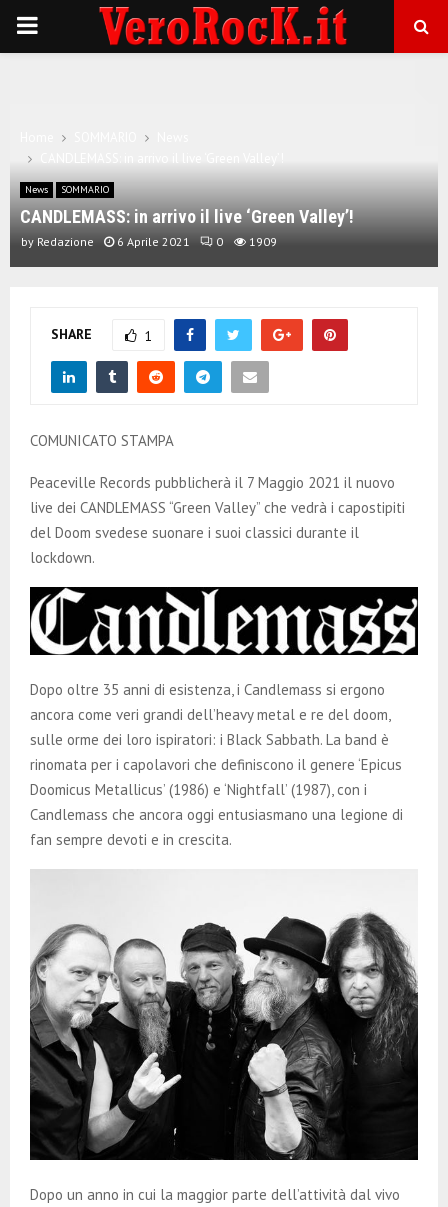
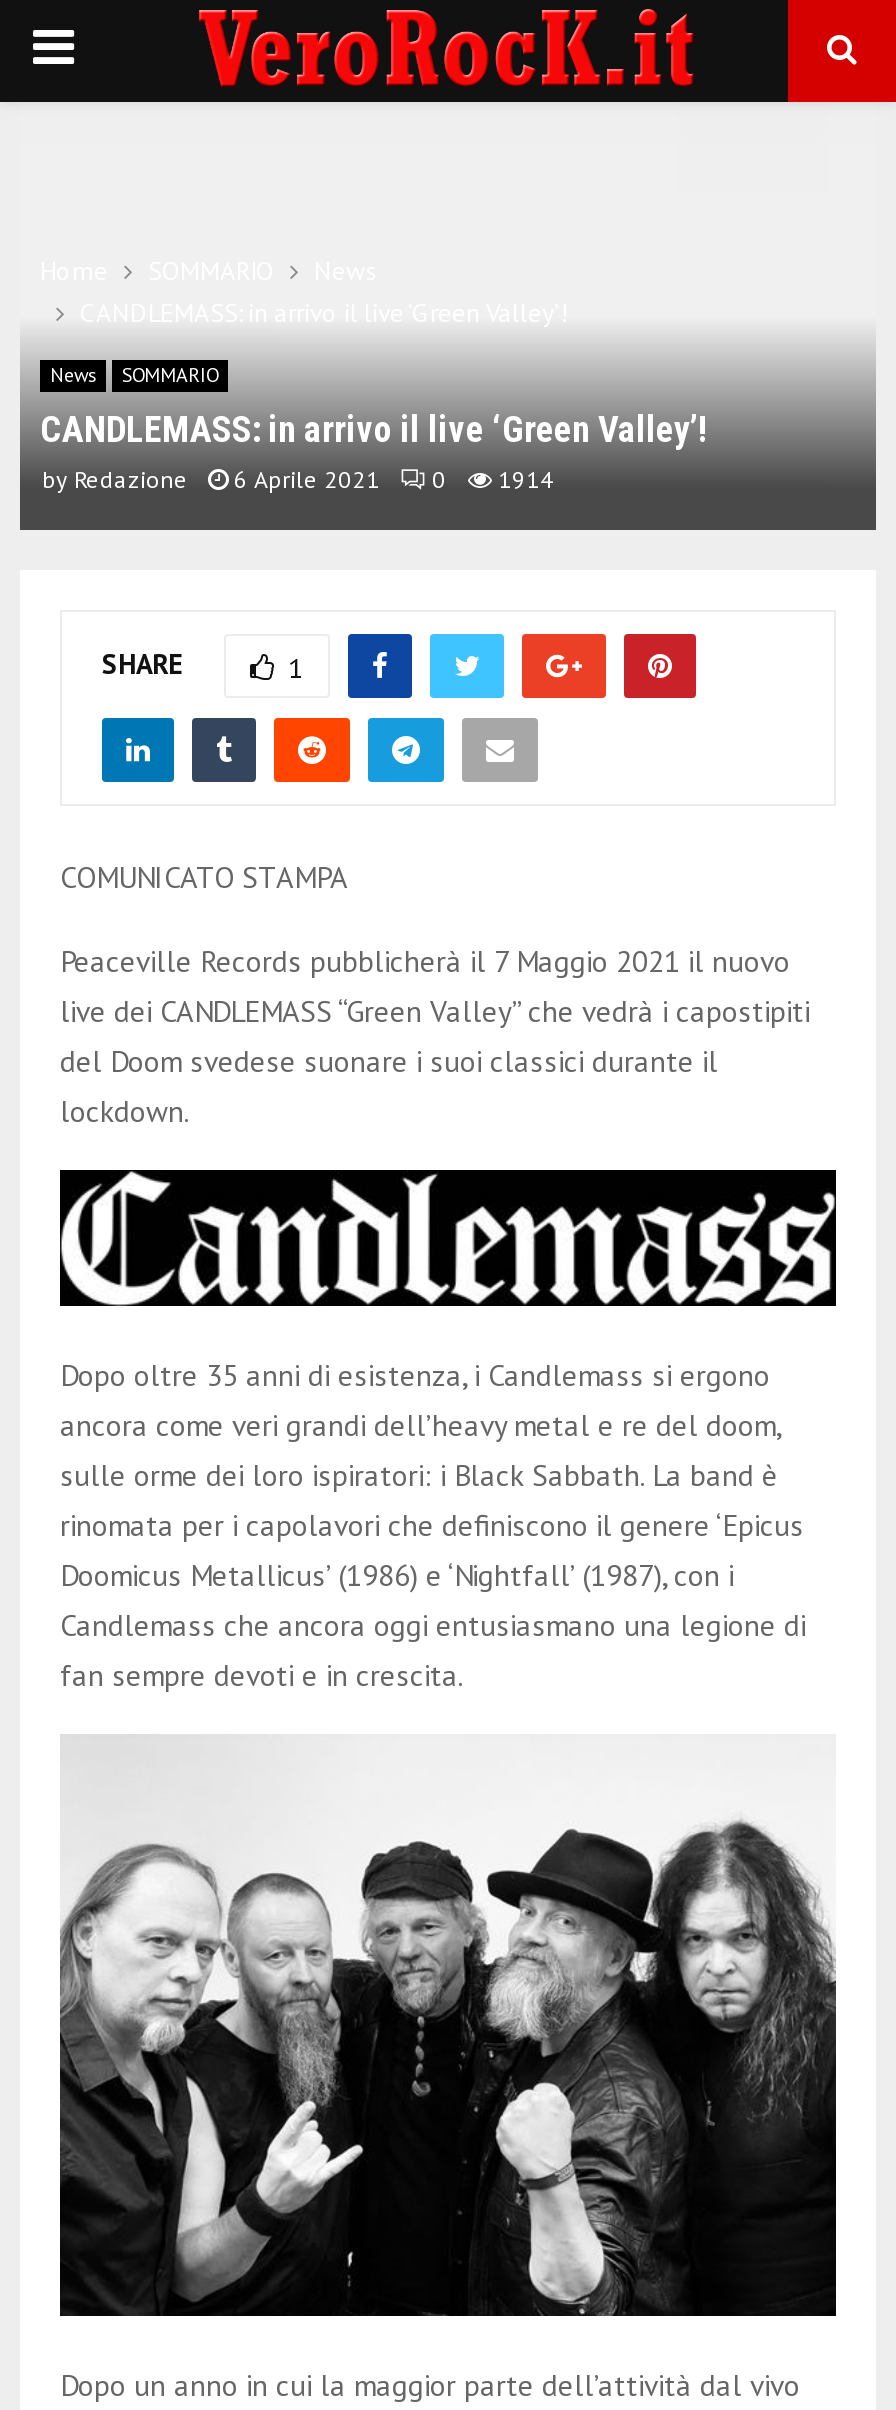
[249,234,277,249] 1909 -> [498,464,554,494] 1914

